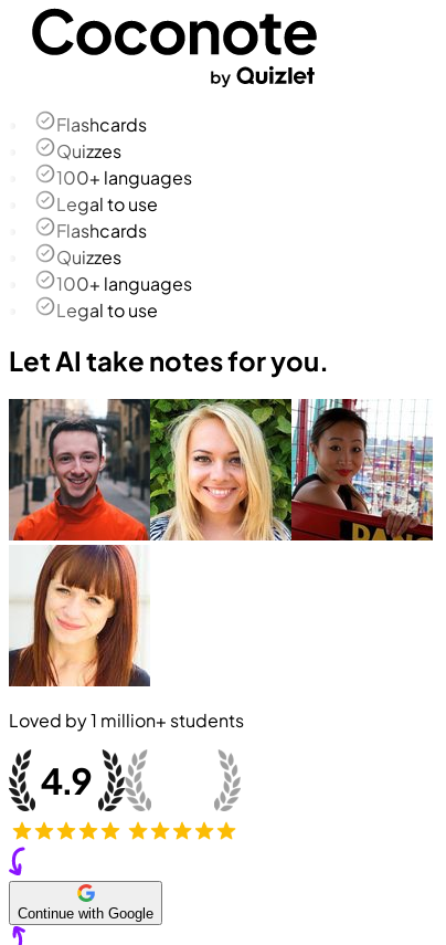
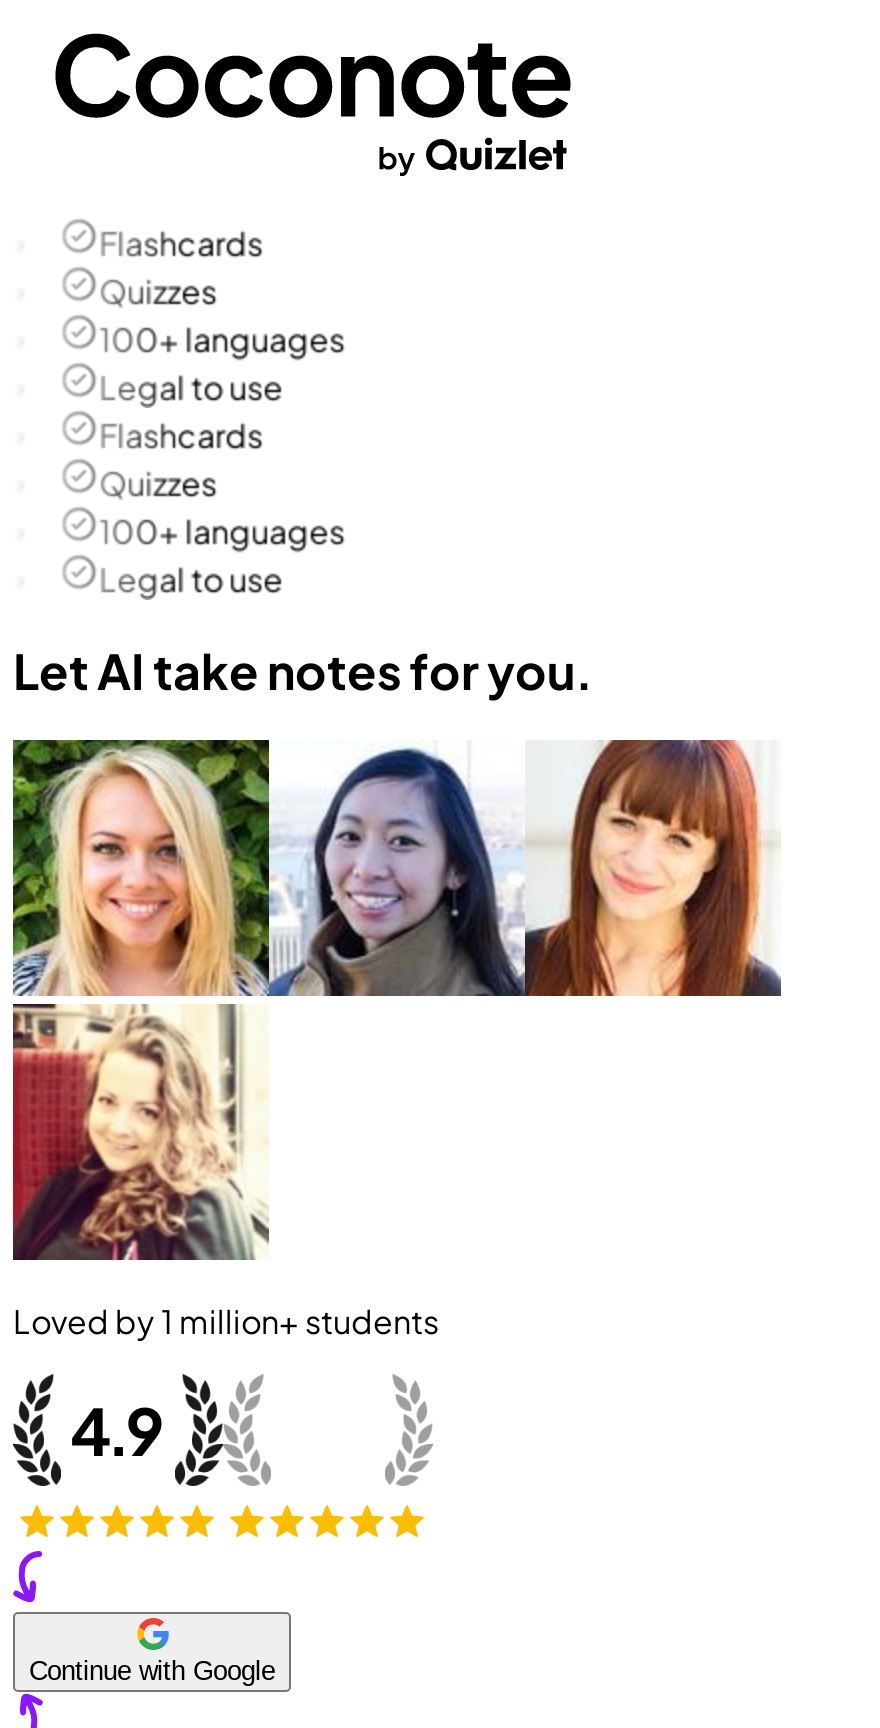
[8,398,434,687] [image] -> [11,738,783,1262] [image]

